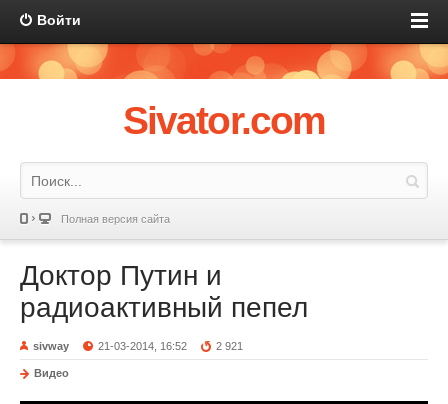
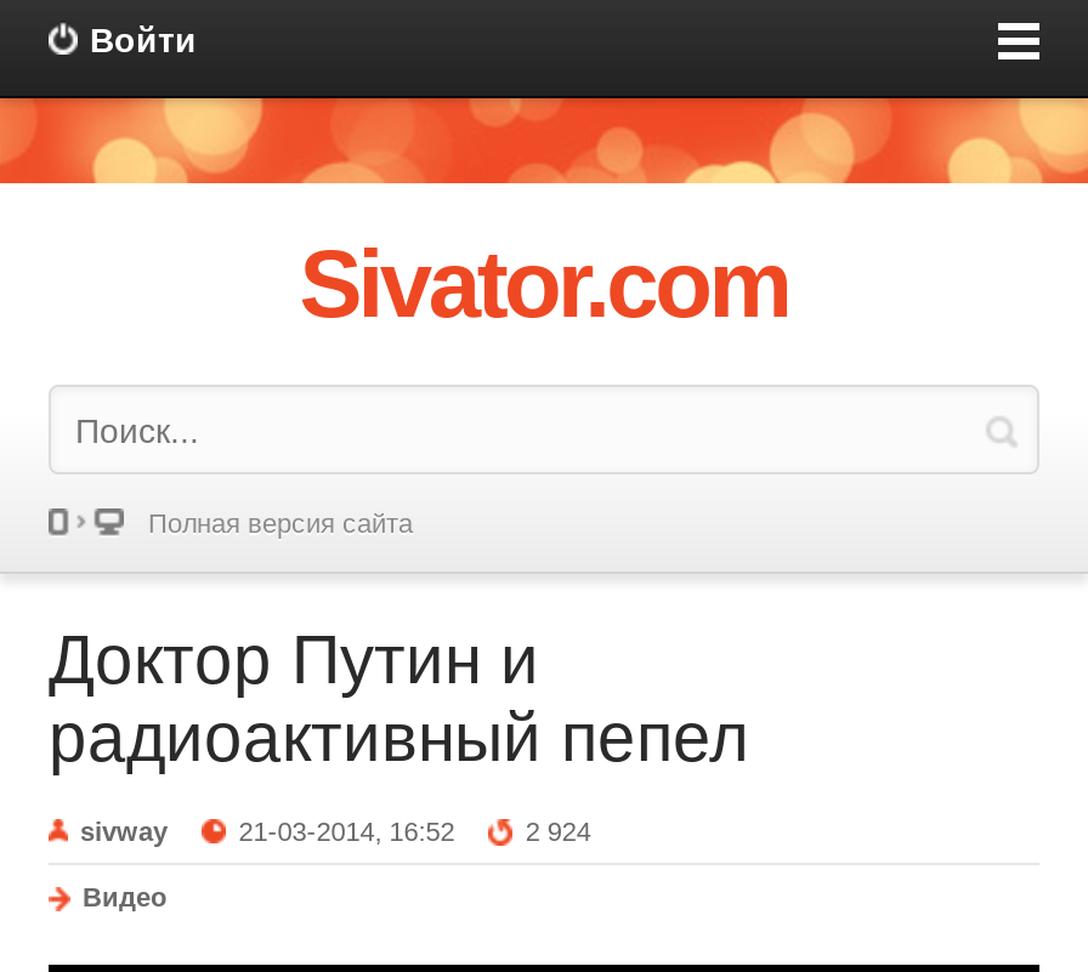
[216,340,243,352] 2 921 -> [526,817,591,846] 2 924

